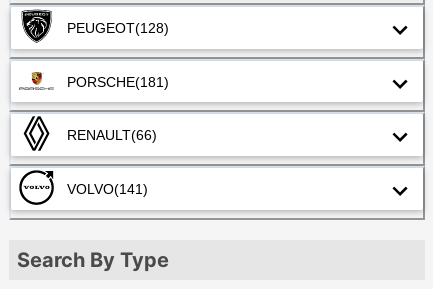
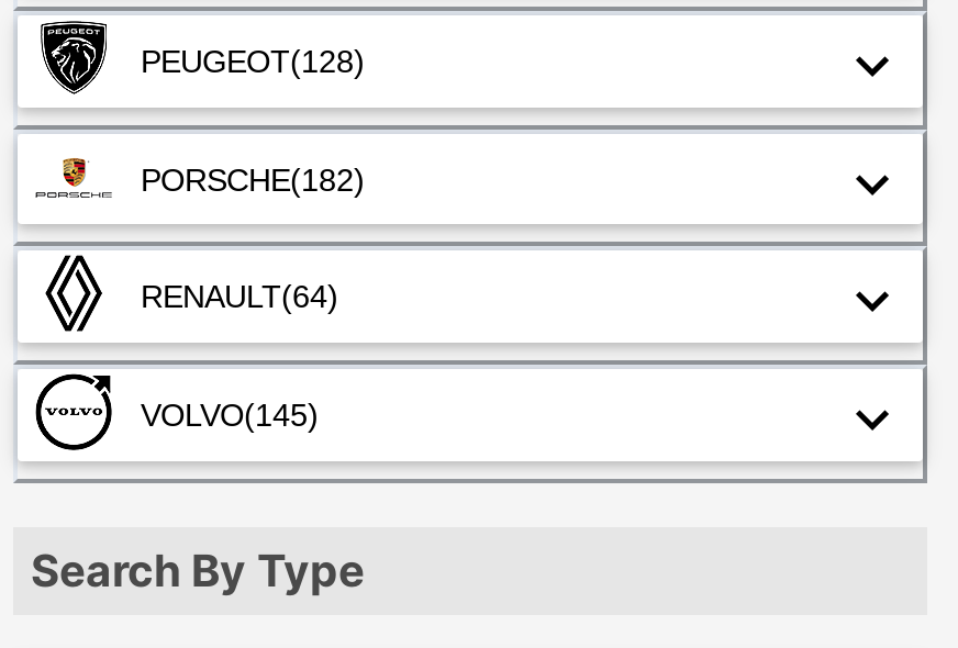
[67,74,169,90] PORSCHE(181) -> [141,162,365,197] PORSCHE(182)
[67,127,157,143] RENAULT(66) -> [141,279,338,315] RENAULT(64)
[67,181,148,197] VOLVO(141) -> [141,397,319,432] VOLVO(145)

